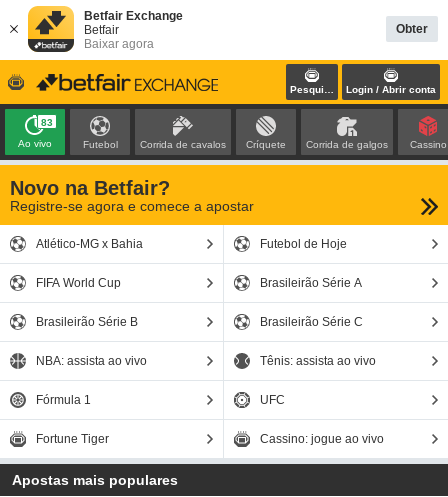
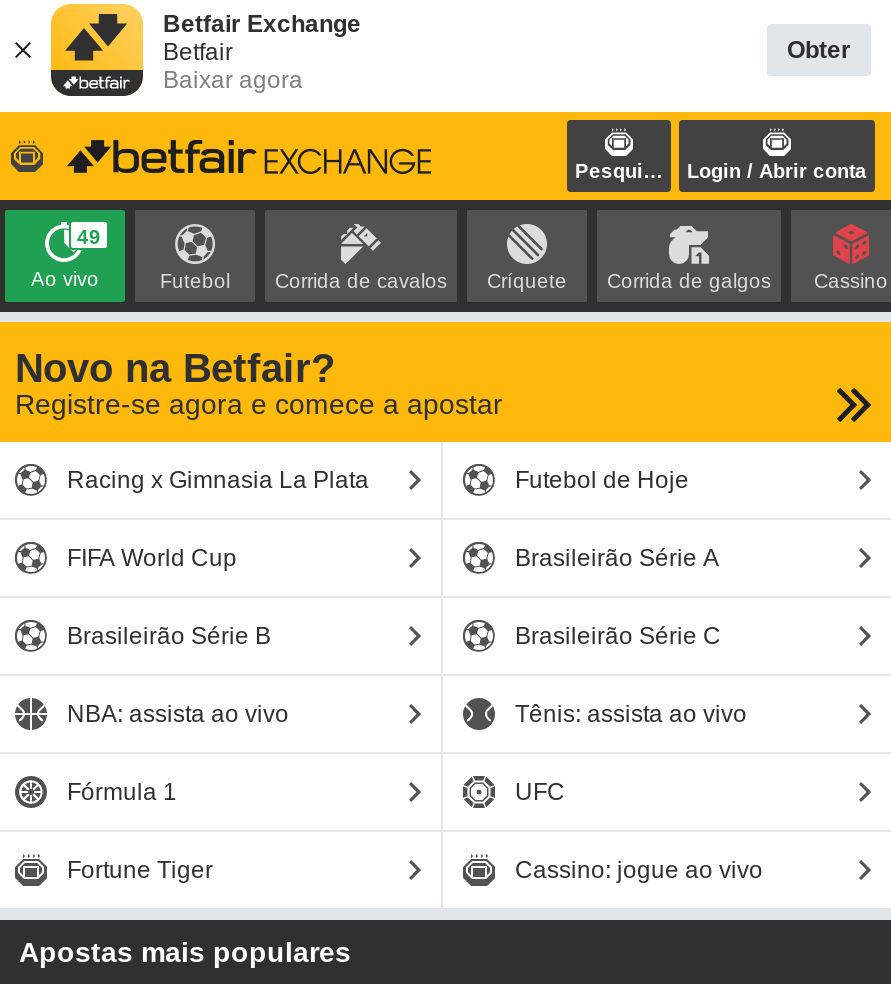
[41,117,53,128] 83 -> [77,226,101,248] 49
[36,237,143,251] Atlético-MG x Bahia -> [67,466,369,494] Racing x Gimnasia La Plata

